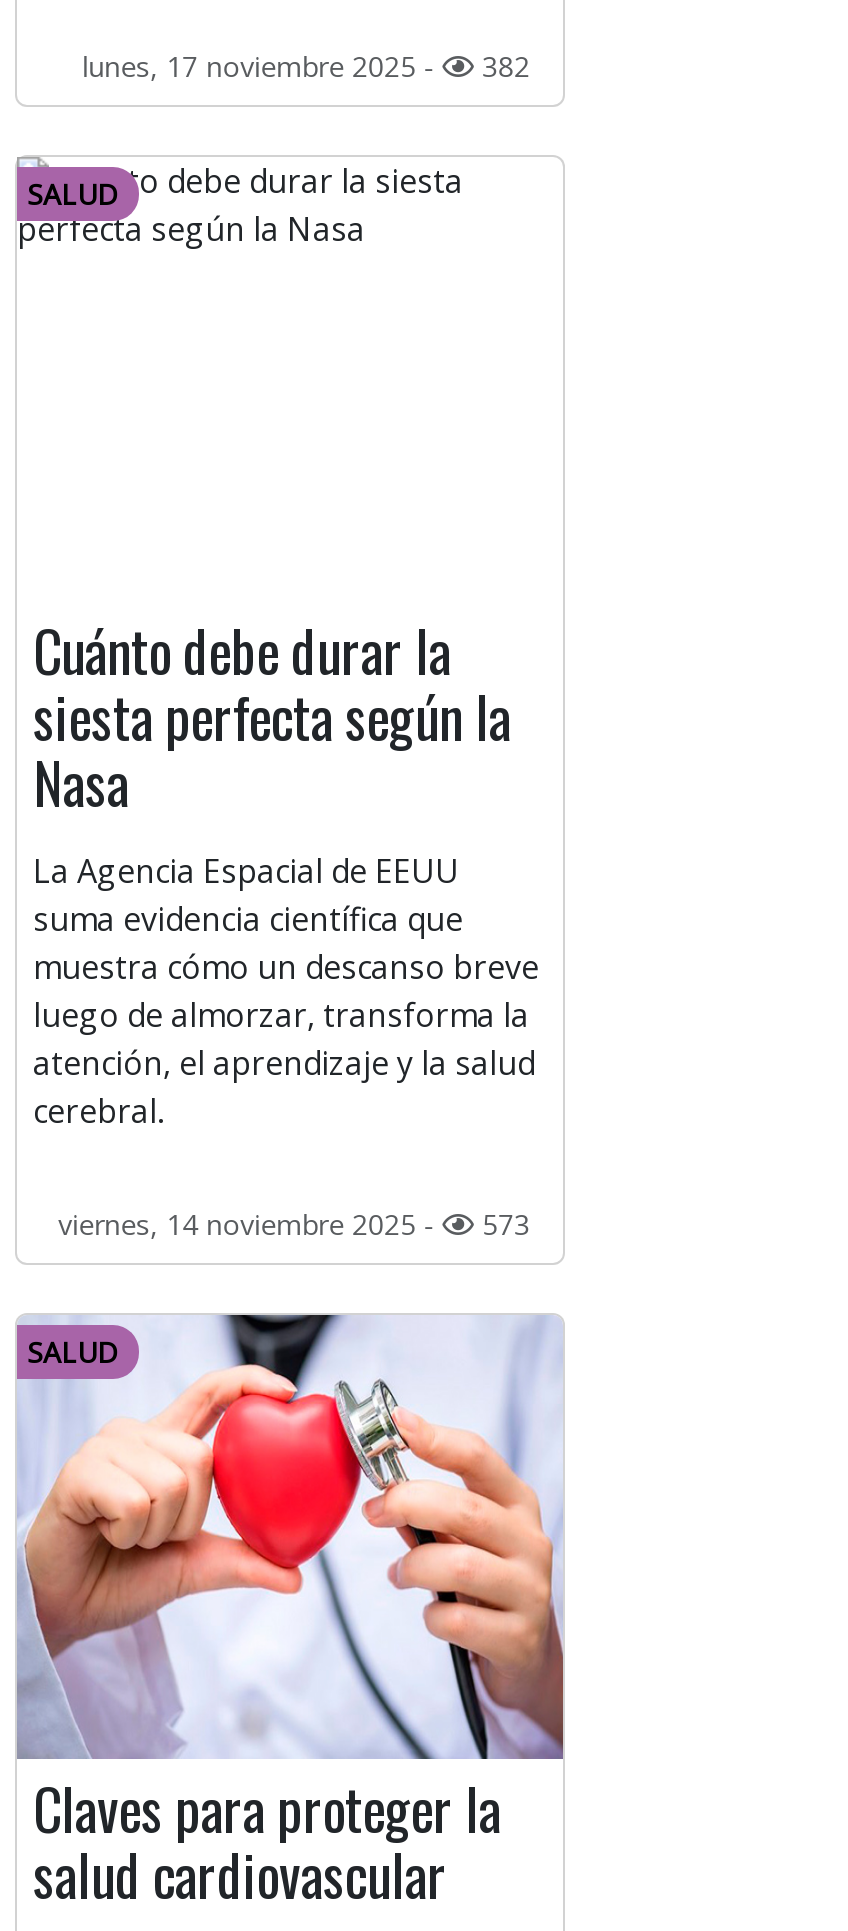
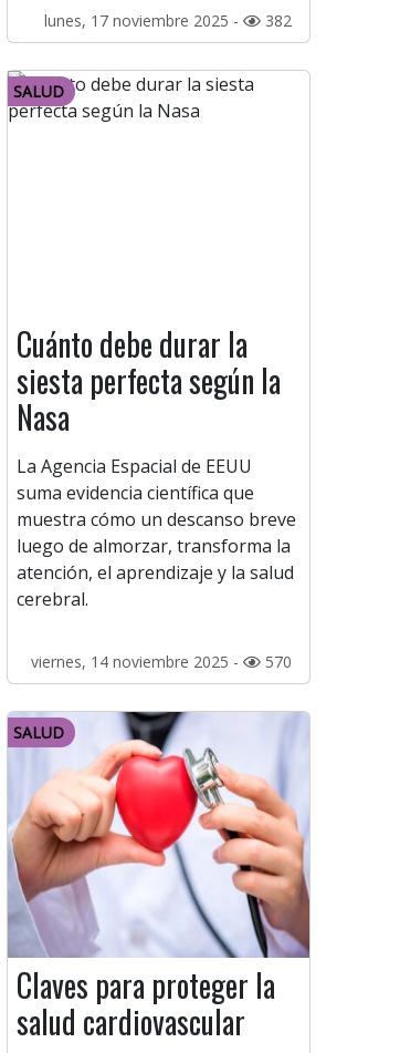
[58,1205,530,1243] viernes, 14 noviembre 2025 - 573 -> [31,651,291,672] viernes, 14 noviembre 2025 - 570

